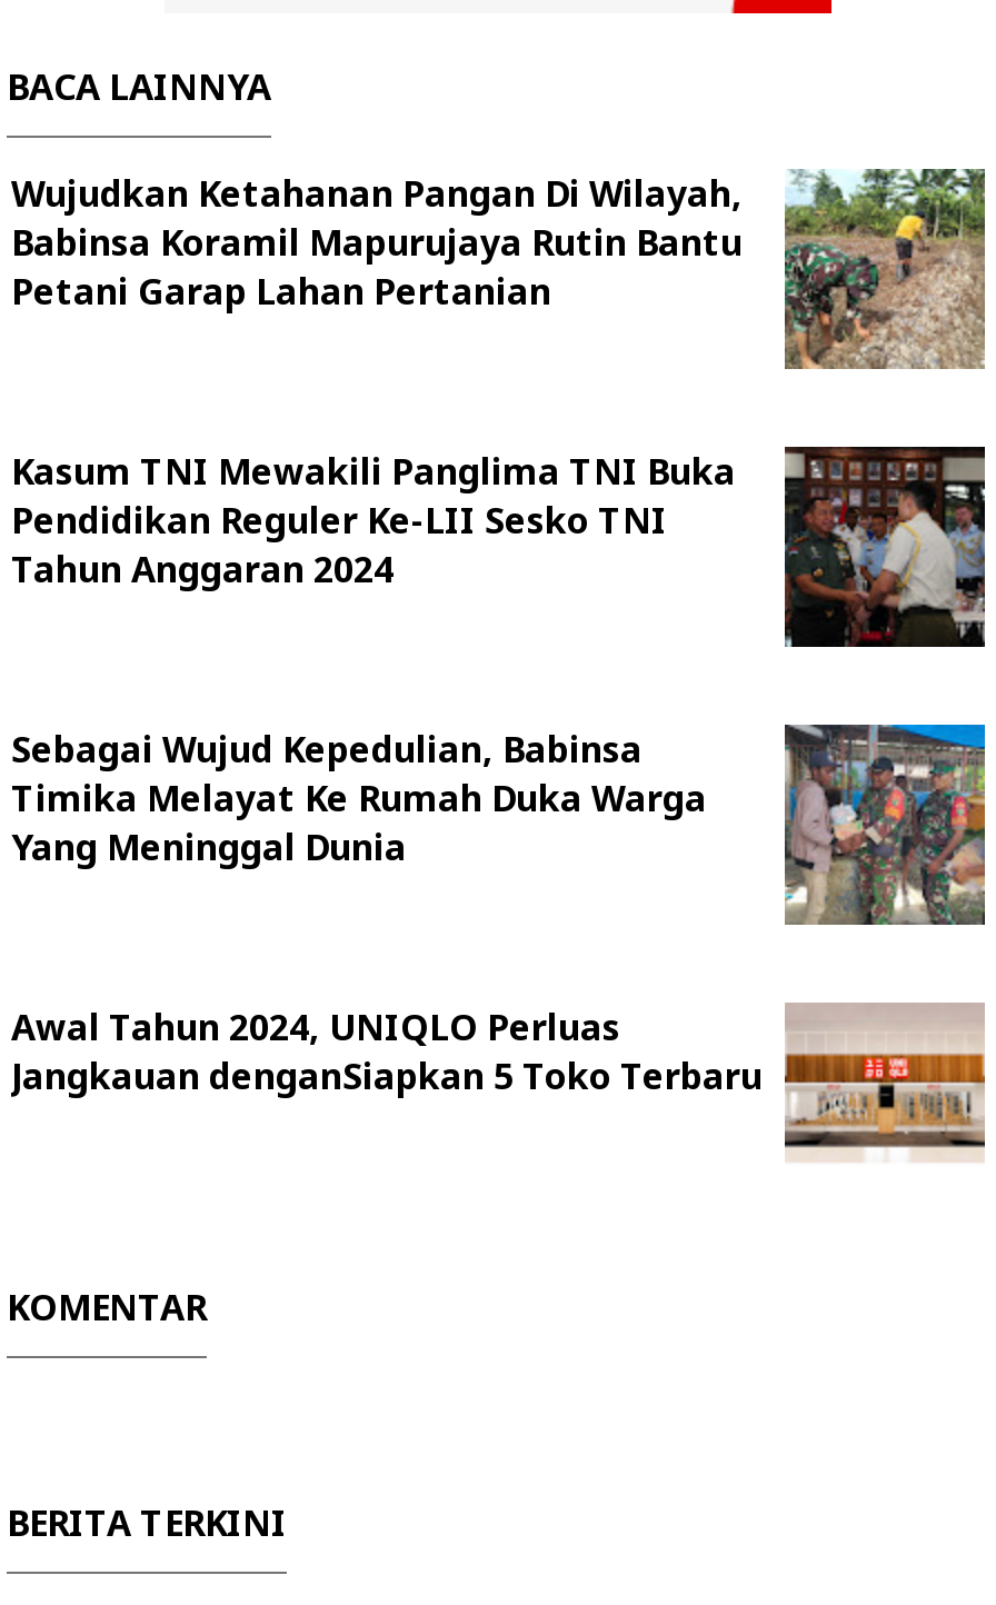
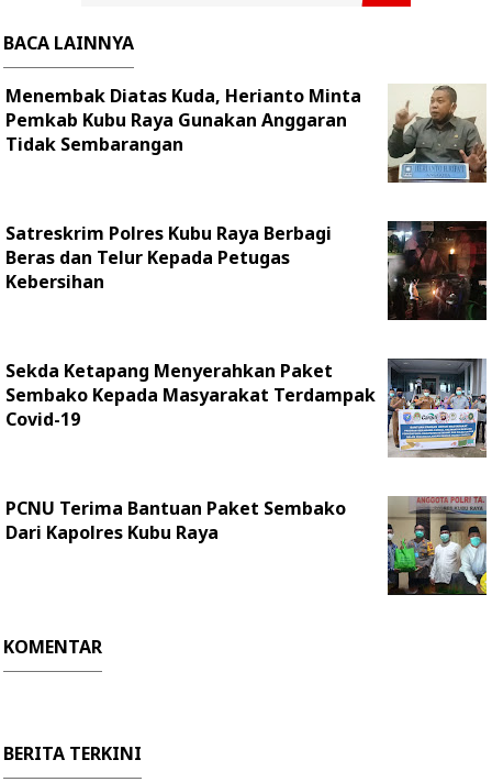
[11,167,987,371] [image] | Wujudkan Ketahanan Pangan Di Wilayah, | Babinsa Koramil Mapurujaya Rutin Bantu | Petani Garap Lahan Pertanian -> [5,83,487,183] [image] | Menembak Diatas Kuda, Herianto Minta | Pemkab Kubu Raya Gunakan Anggaran | Tidak Sembarangan
[11,446,736,593] Kasum TNI Mewakili Panglima TNI Buka | Pendidikan Reguler Ke-LII Sesko TNI | Tahun Anggaran 2024 -> [5,221,332,293] Satreskrim Polres Kubu Raya Berbagi | Beras dan Telur Kepada Petugas | Kebersihan
[783,447,987,647] [image] -> [388,221,488,320] [image]
[11,722,987,927] [image] | Sebagai Wujud Kepedulian, Babinsa | Timika Melayat Ke Rumah Duka Warga | Yang Meninggal Dunia -> [5,357,488,458] [image] | Sekda Ketapang Menyerahkan Paket | Sembako Kepada Masyarakat Terdampak | Covid-19
[11,1002,987,1203] [image] | Awal Tahun 2024, UNIQLO Perluas | Jangkauan denganSiapkan 5 Toko Terbaru -> [5,496,488,596] [image] | PCNU Terima Bantuan Paket Sembako | Dari Kapolres Kubu Raya

